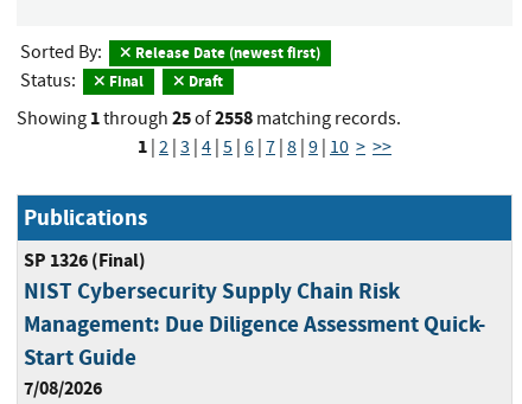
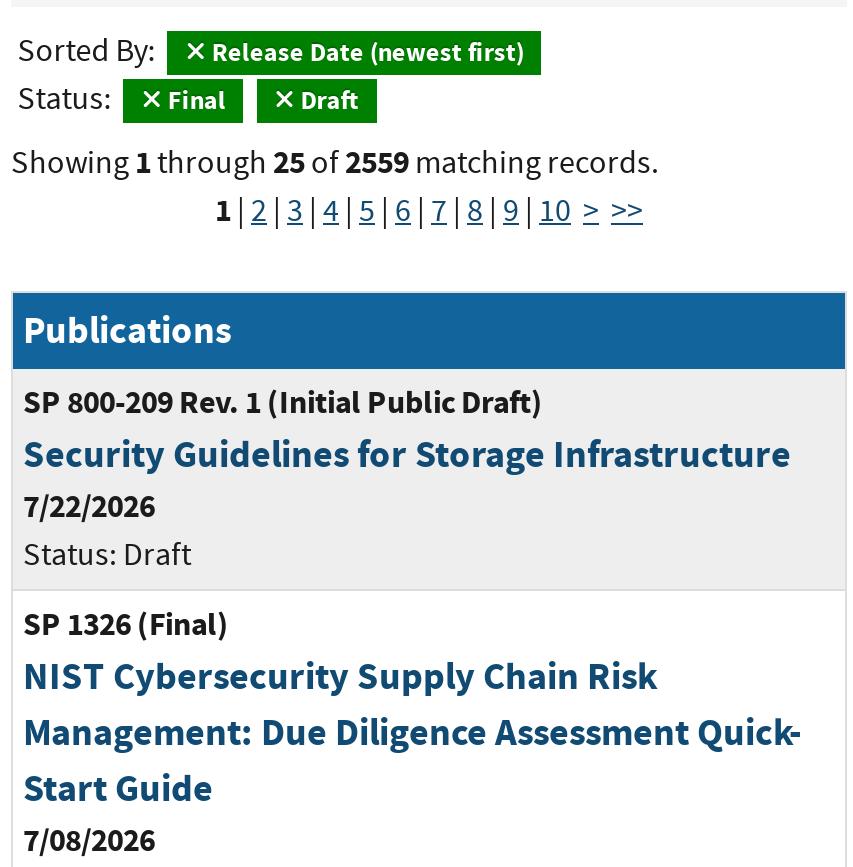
[17,106,401,131] Showing 1 through 25 of2558 matching records. -> [11,142,659,184] Showing 1 through 25 of2559 matching records.
none -> [23,382,791,576] SP 800-209 Rev. 1 (Initial Public Draft) | Security Guidelines for Storage Infrastructure | 7/22/2026 | Status: Draft

